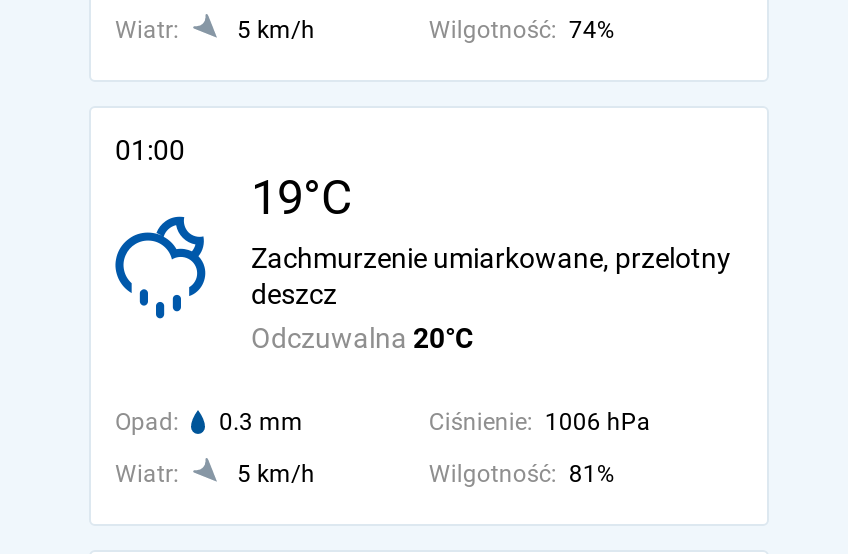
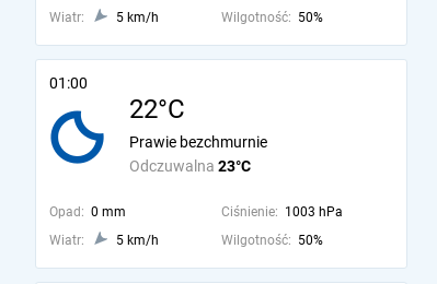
[429,16,615,44] Wilgotność: 74% -> [221,10,323,25] Wilgotność: 50%
[113,170,353,320] [image] | 19°C -> [50,94,185,165] [image] | 22°C
[251,242,731,310] Zachmurzenie umiarkowane, przelotny | deszcz -> [129,133,267,151] Prawie bezchmurnie
[251,322,473,354] Odczuwalna 20°C -> [129,157,251,175] Odczuwalna 23°C
[115,408,651,436] Opad: | 0.3 mm | Ciśnienie: 1006 hPa -> [49,204,343,220] Opad: 0 mm | Ciśnienie: 1003 hPa
[429,460,615,488] Wilgotność: 81% -> [221,233,323,248] Wilgotność: 50%

